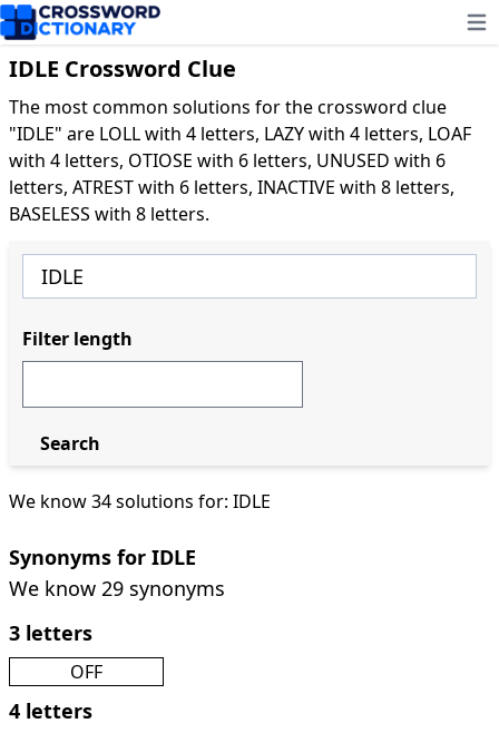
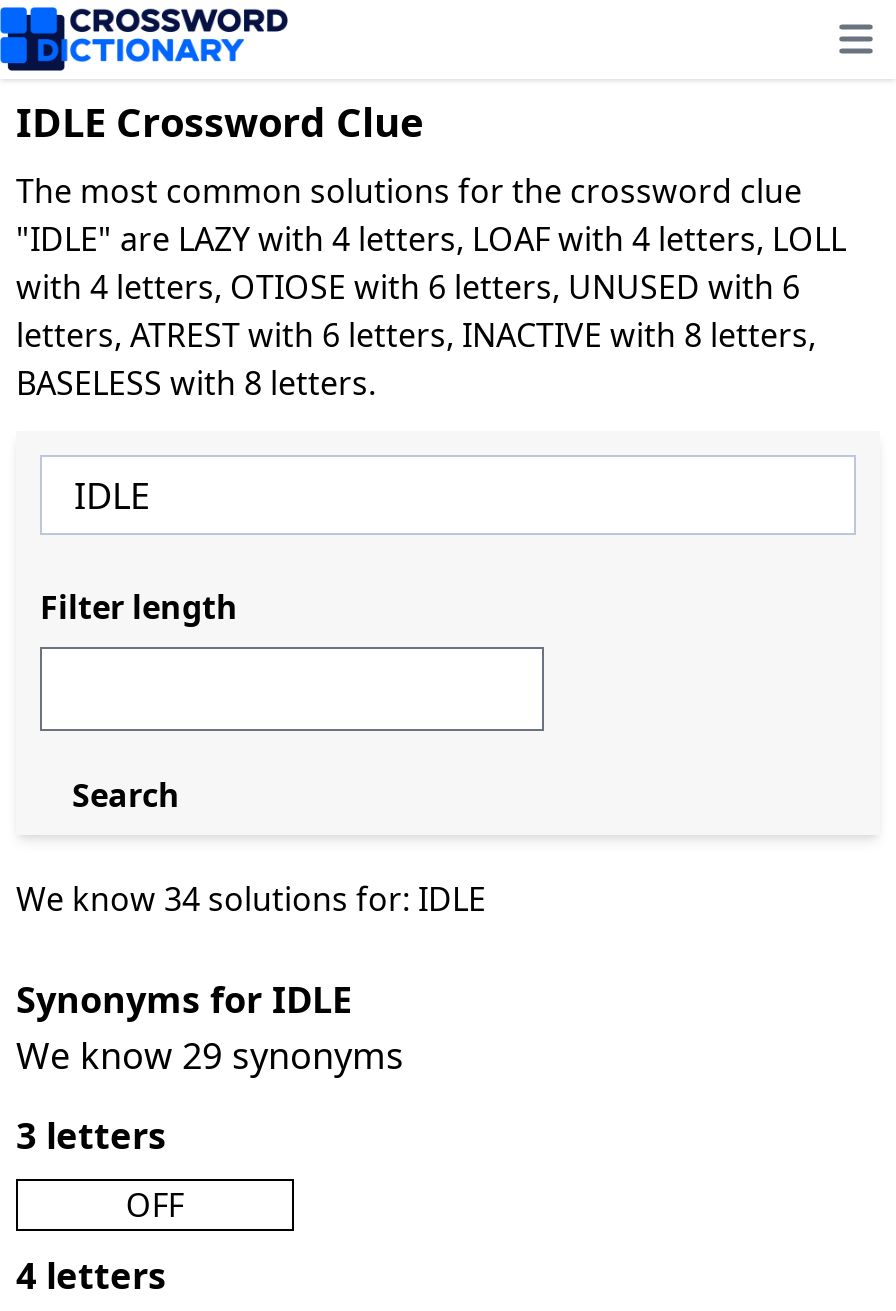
[9,121,471,146] "IDLE" are LOLL with 4 letters, LAZY with 4 letters, LOAF -> [16,217,846,261] "IDLE" are LAZY with 4 letters, LOAF with 4 letters, LOLL

